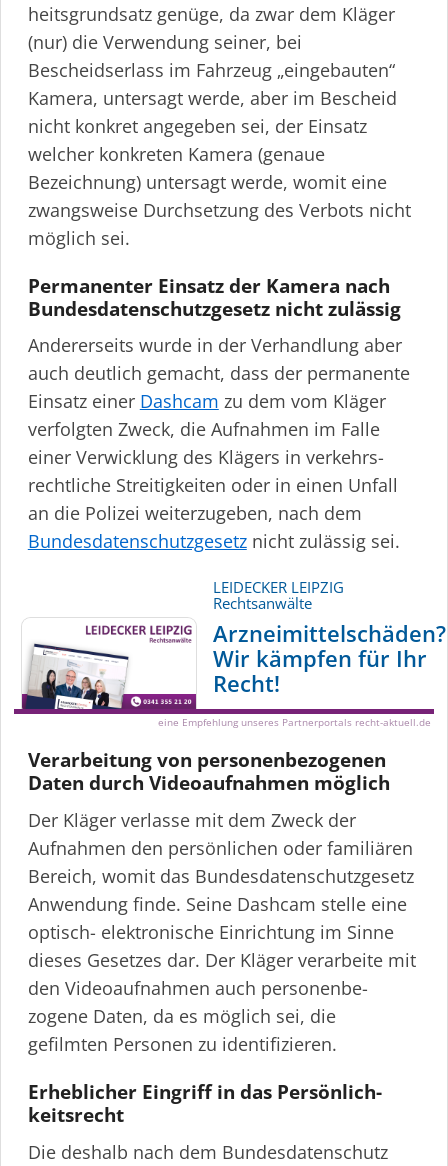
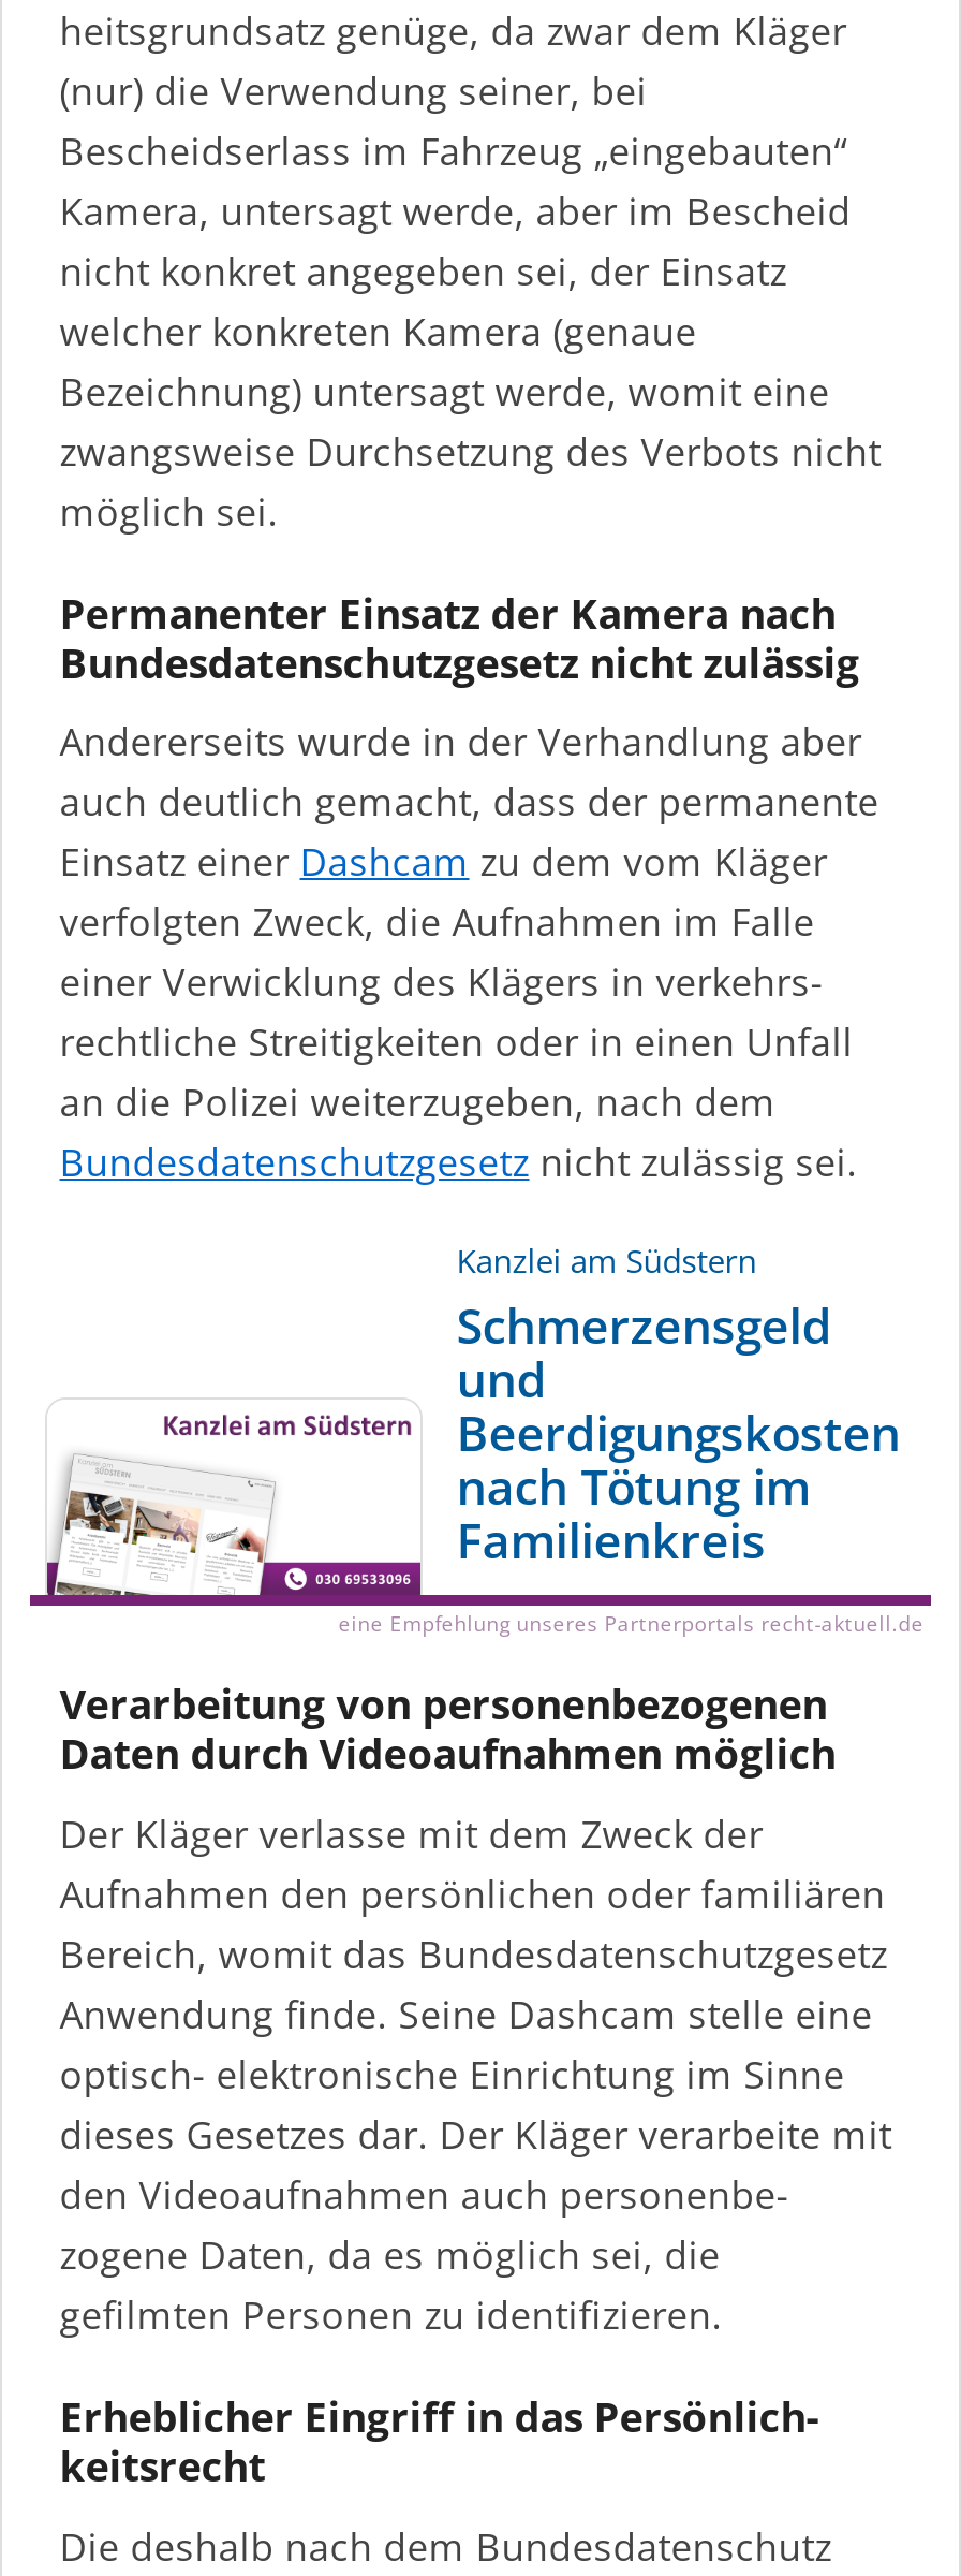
[213,577,446,698] LEIDECKER LEIPZIG | Rechtsanwälte | Arzneimittelschäden? | Wir kämpfen für Ihr | Recht! -> [456,1239,901,1572] Kanzlei am Südstern | Schmerzensgeld | und | Beerdigungskosten | nach Tötung im | Familienkreis
[25,624,192,710] [image] -> [51,1455,266,1597] [image]

